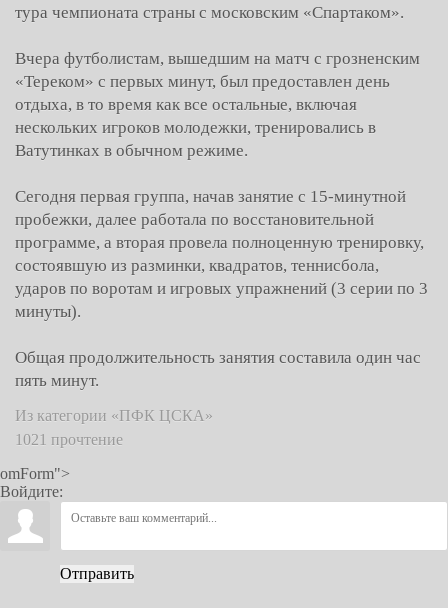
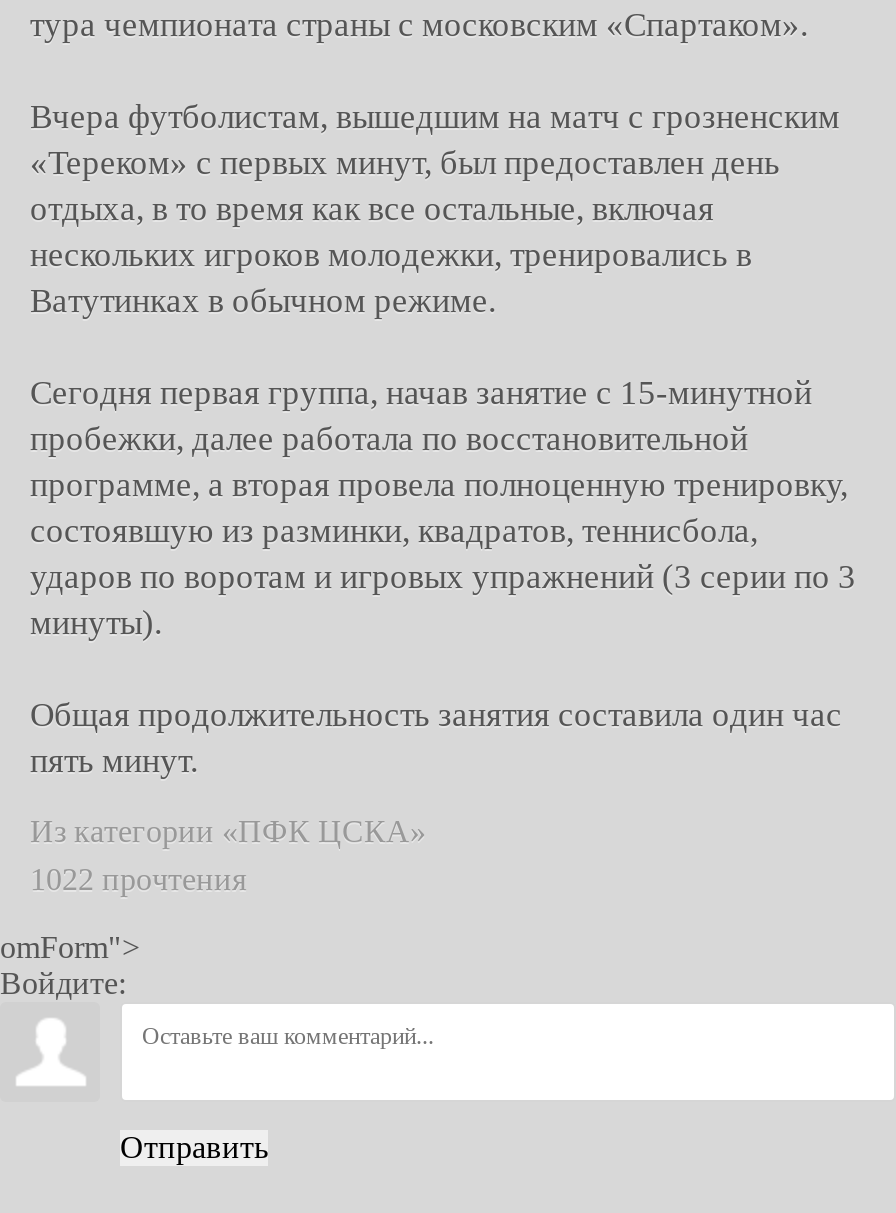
[15,431,123,448] 1021 прочтение -> [30,863,246,897] 1022 прочтения

